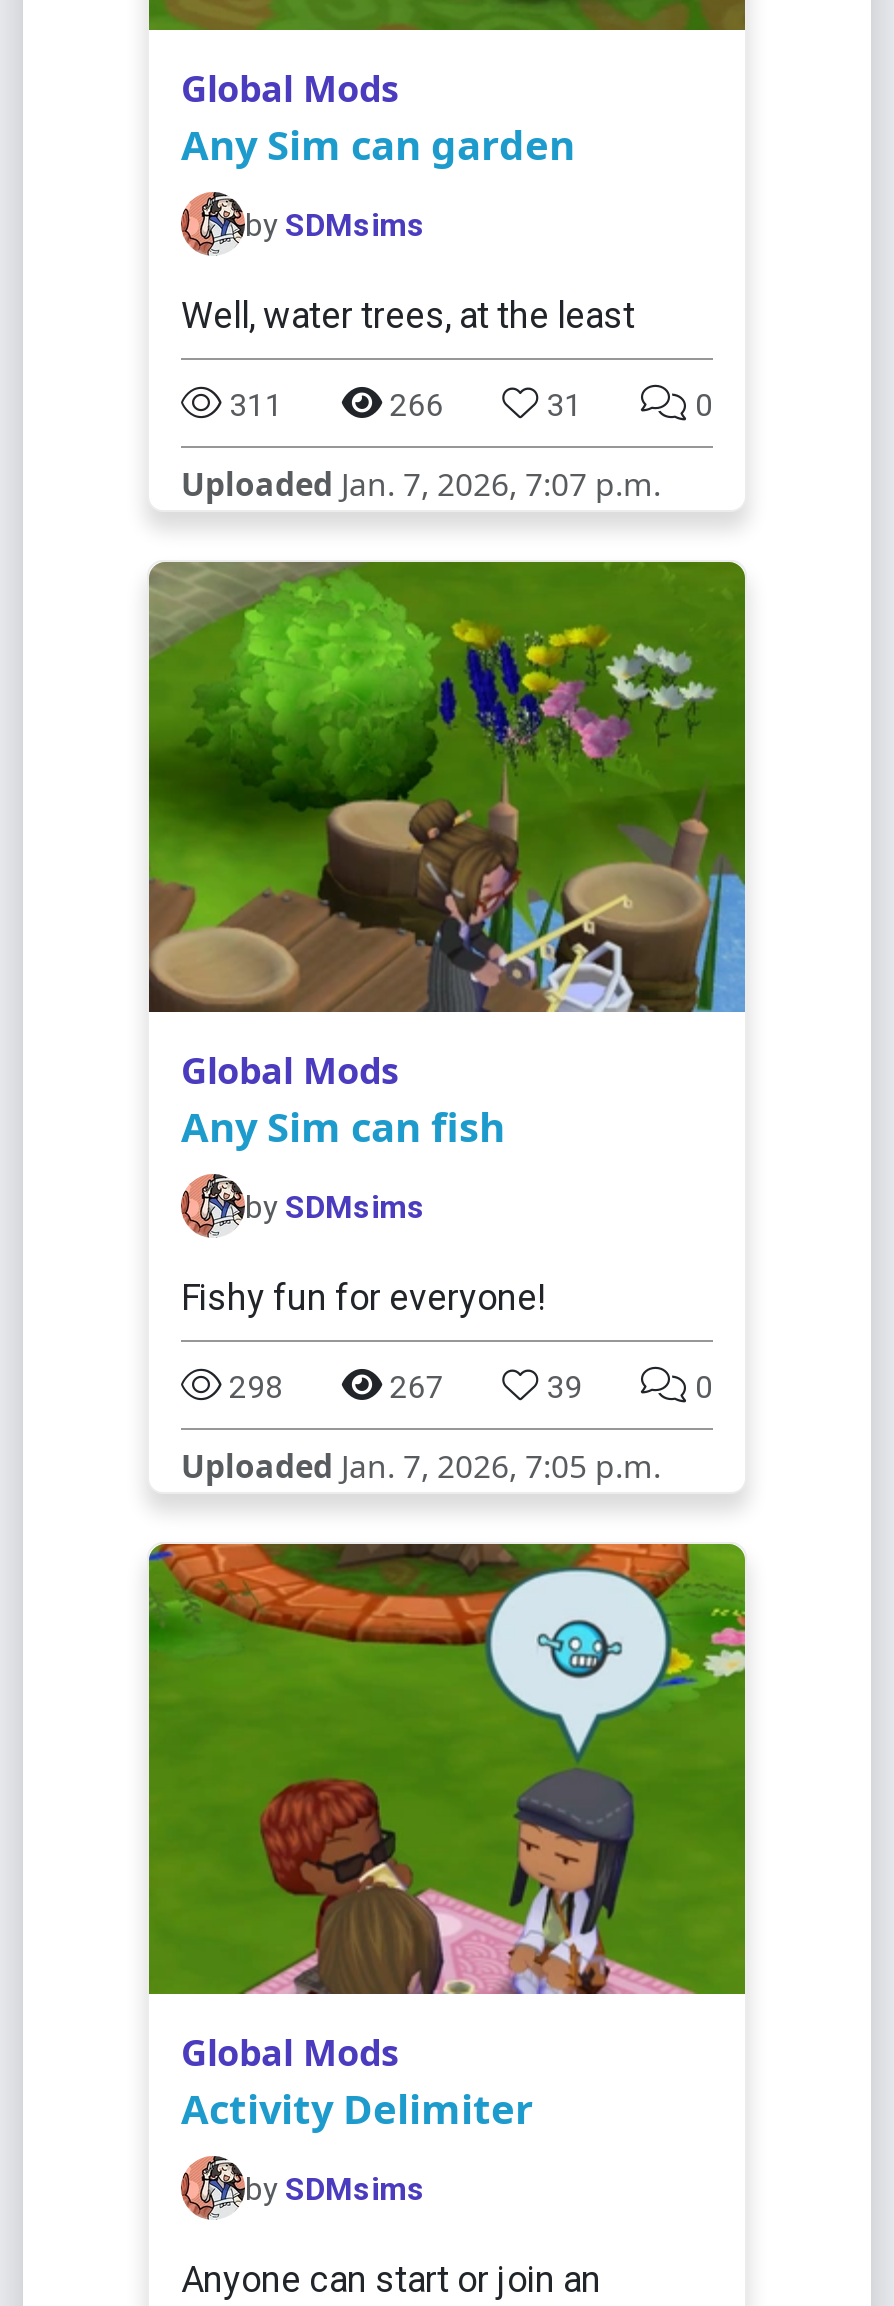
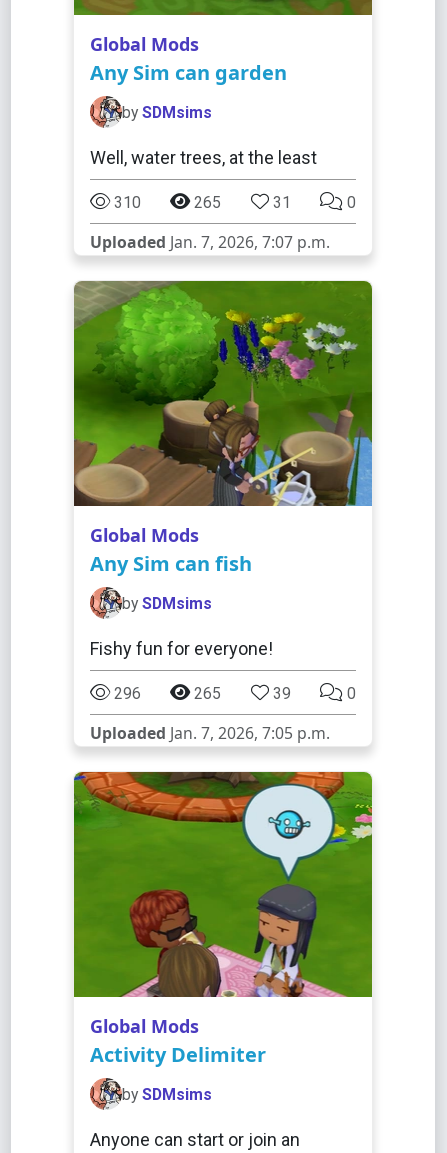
[221,386,283,424] 311 -> [110,193,141,212] 310
[382,386,444,424] 266 -> [190,193,221,212] 265
[221,1368,283,1406] 298 -> [110,684,141,703] 296
[382,1368,444,1406] 267 -> [190,684,221,703] 265

